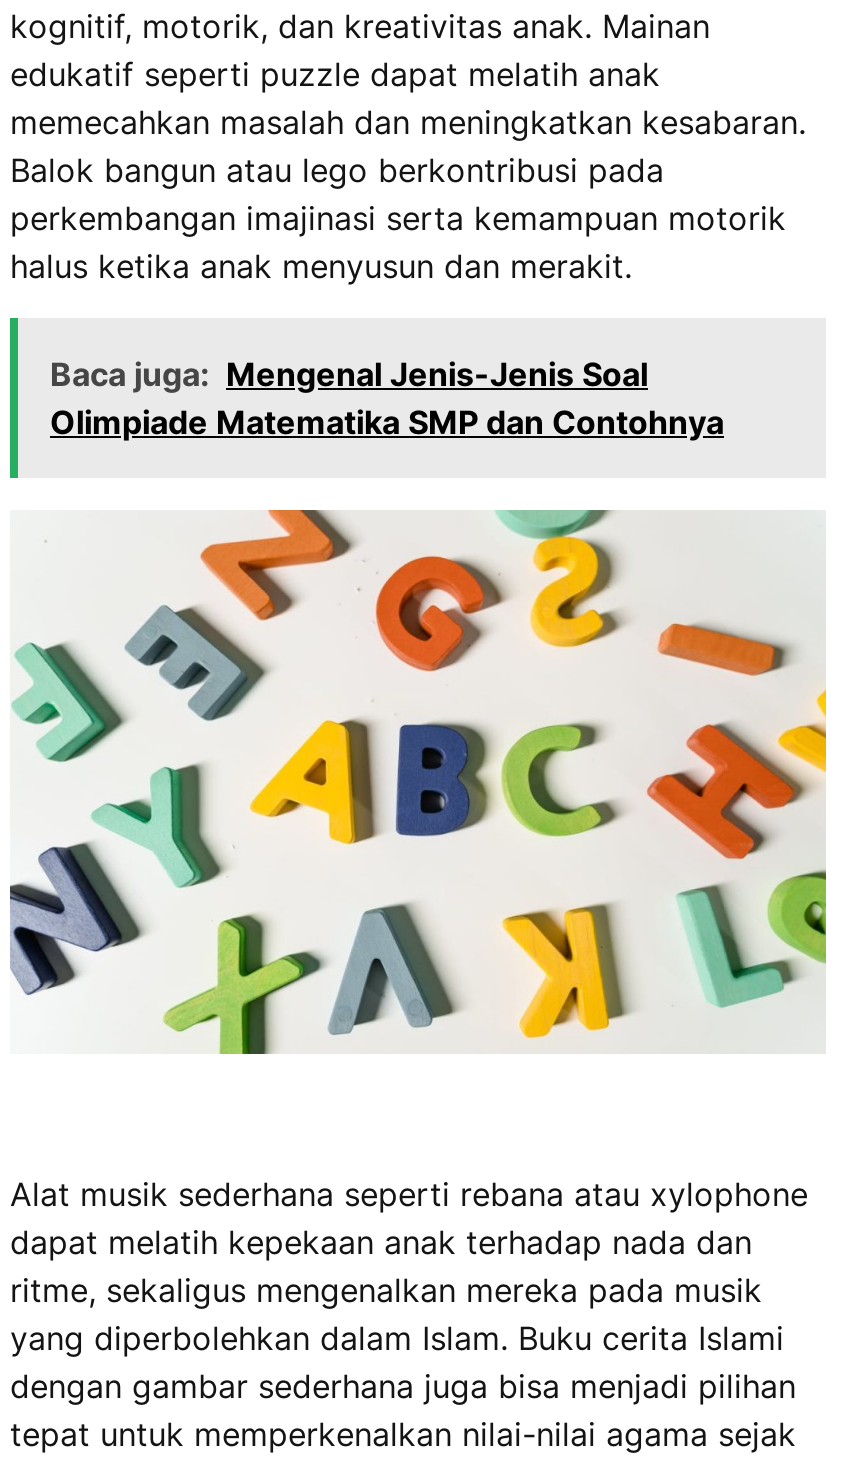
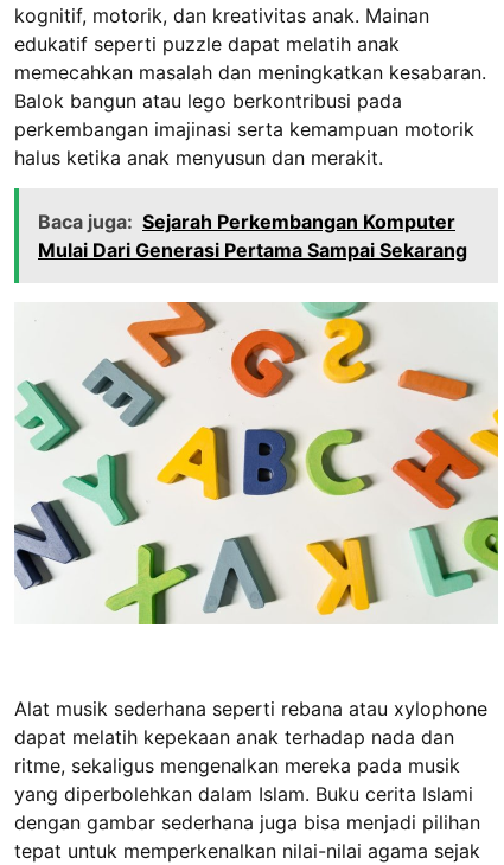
[50,354,724,442] Baca juga: Mengenal Jenis-Jenis Soal | Olimpiade Matematika SMP dan Contohnya -> [38,210,467,262] Baca juga: Sejarah Perkembangan Komputer | Mulai Dari Generasi Pertama Sampai Sekarang

